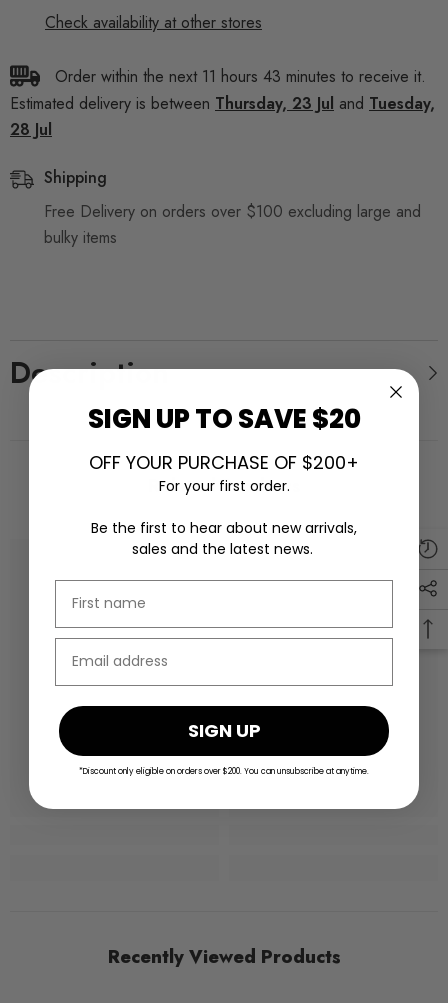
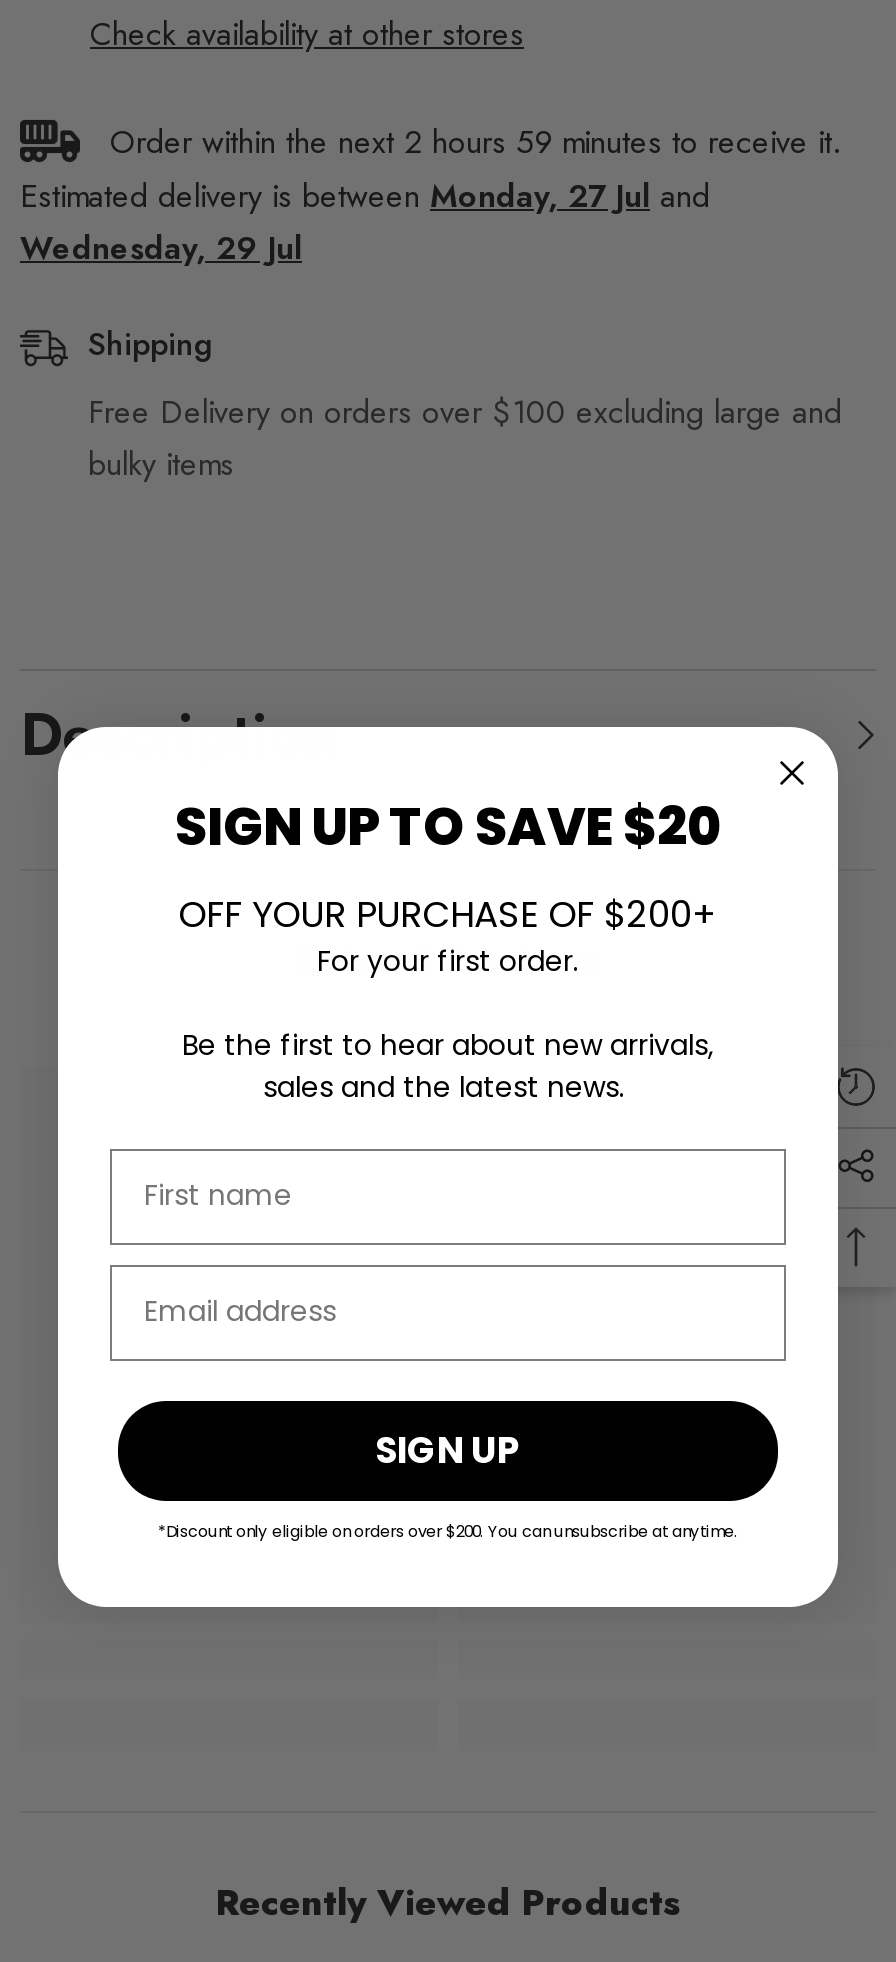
[10,65,435,141] Order within the next 11 hours 43 minutes to receive it. | Estimated delivery is between Thursday, 23 Jul and Tuesday, | 28 Jul -> [20,119,842,270] Order within the next 2 hours 59 minutes to receive it. | Estimated delivery is between Monday, 27 Jul and | Wednesday, 29 Jul

